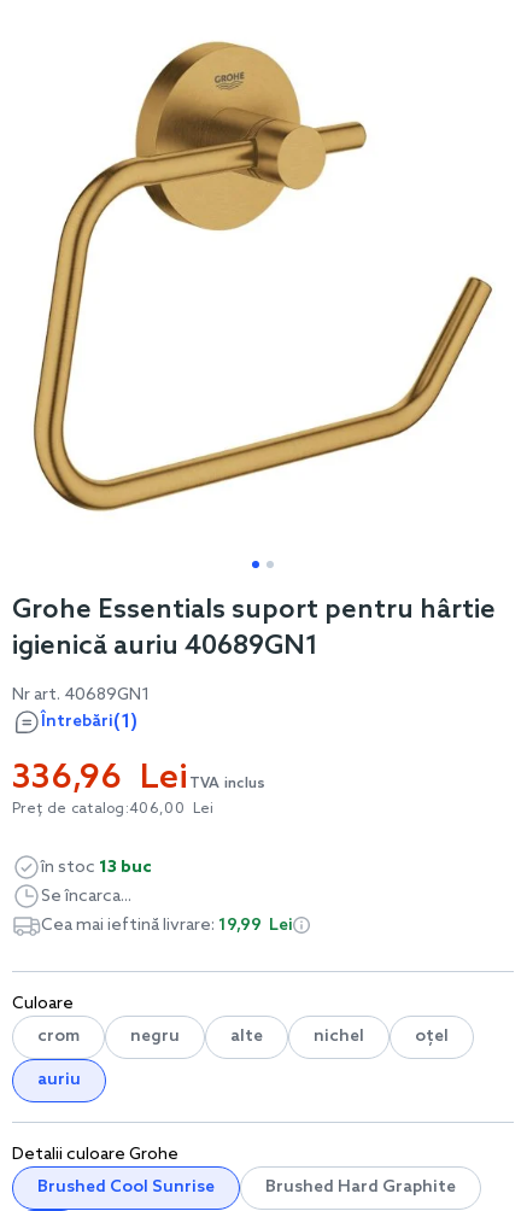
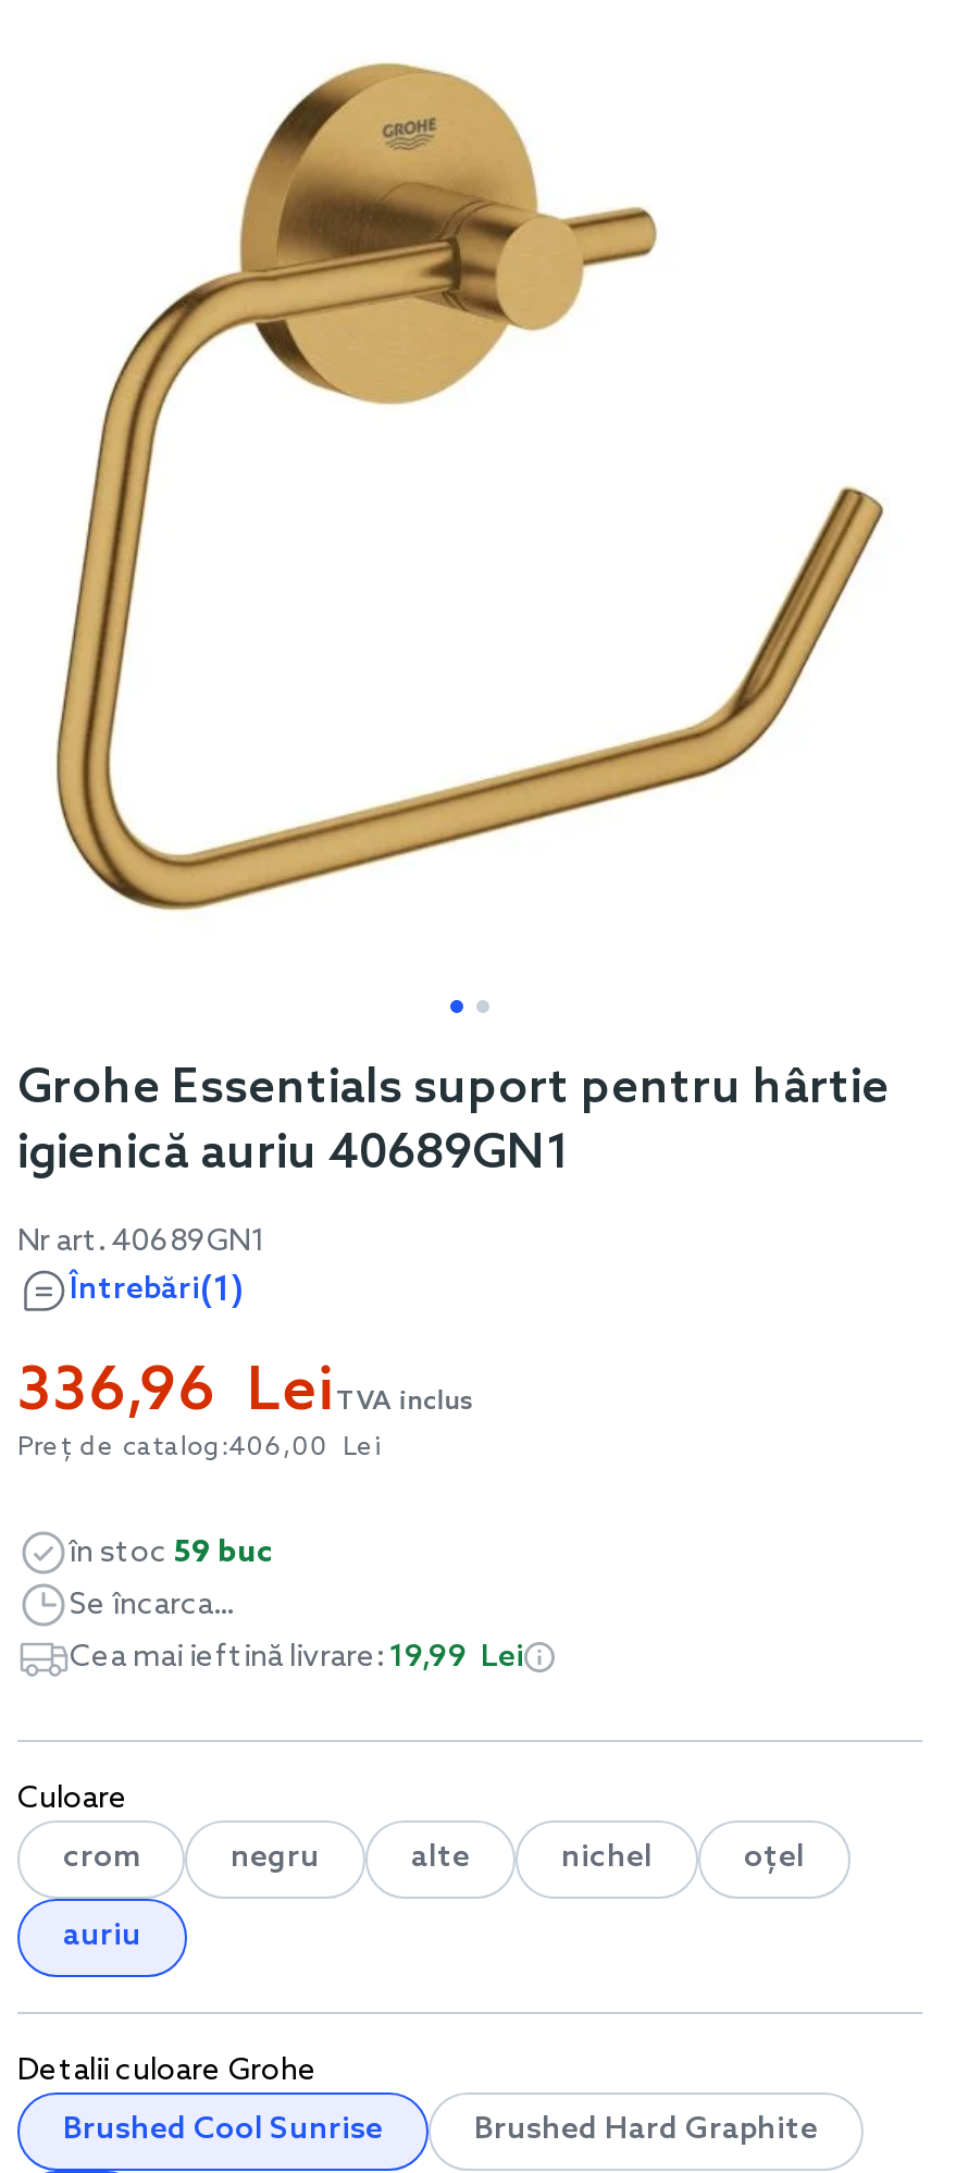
[41,857,152,878] în stoc 13 buc -> [70,1535,274,1572] în stoc 59 buc

